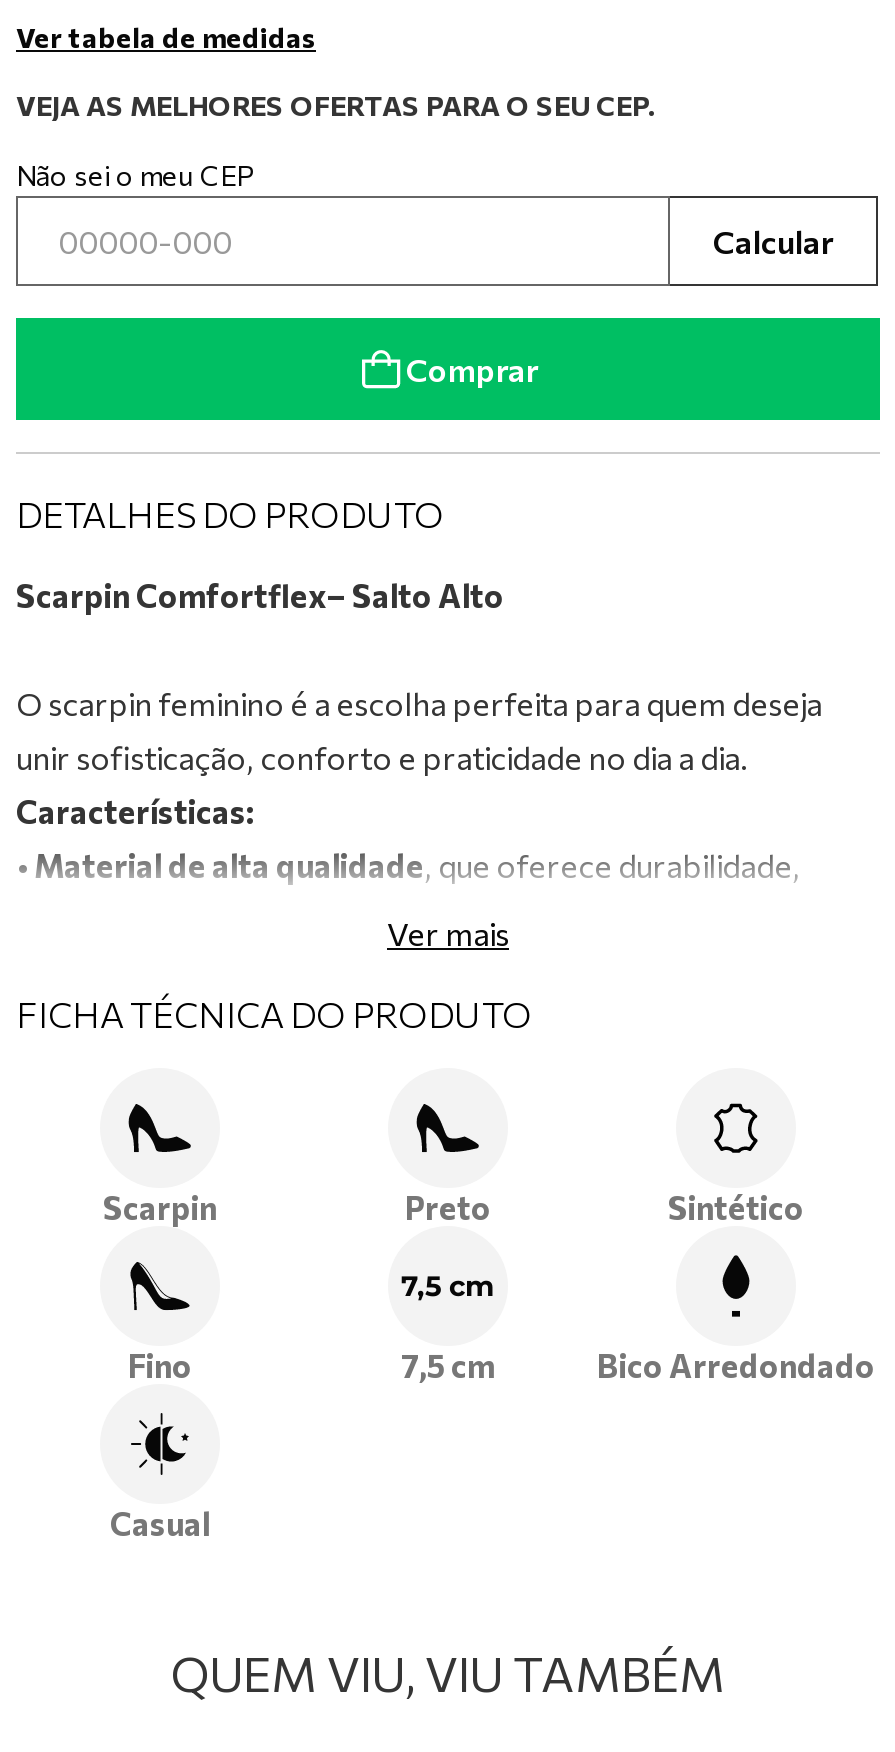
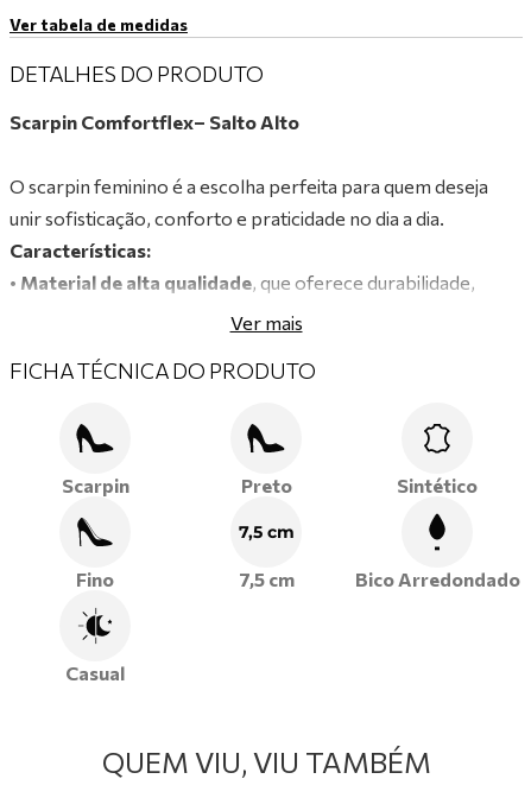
[16,88,833,387] VEJA AS MELHORES OFERTAS PARA O SEU CEP. | Não sei o meu CEP | Calcular | Comprar -> none

